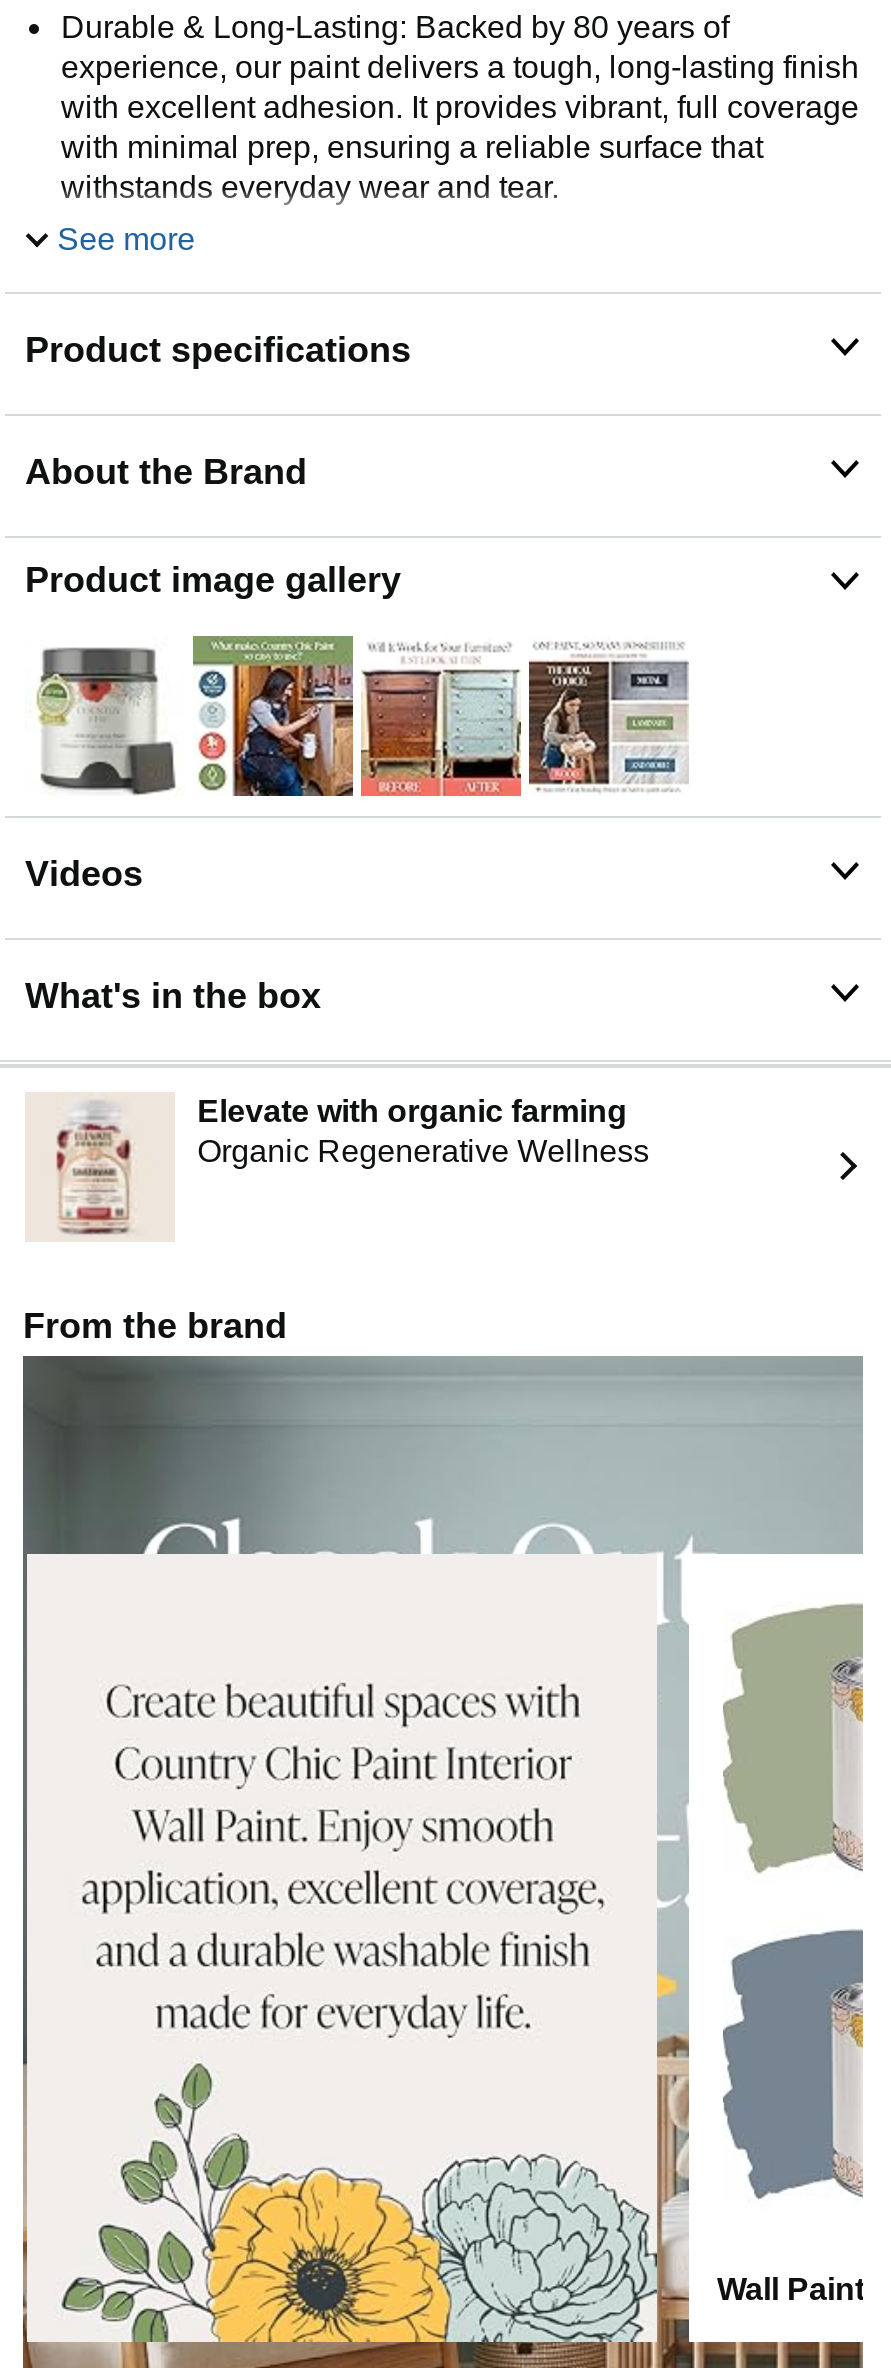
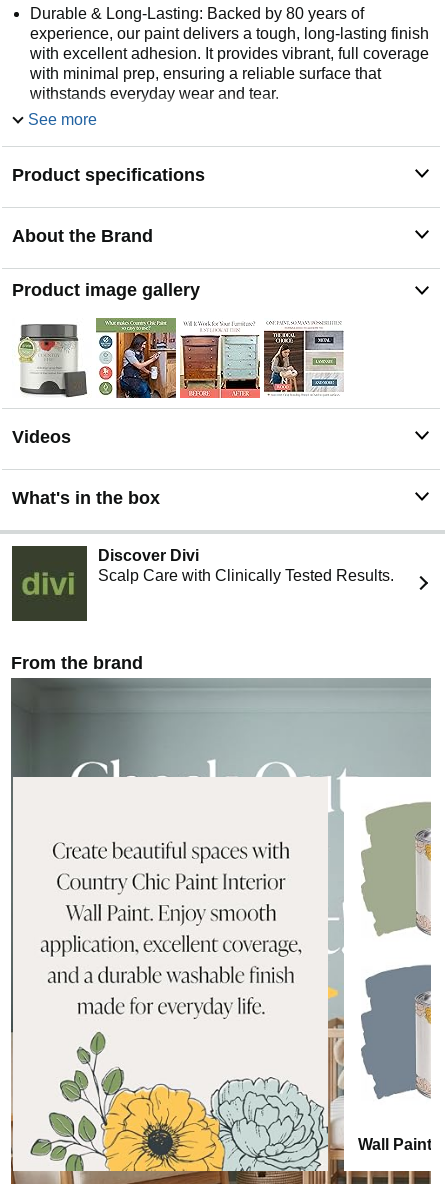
[25,1092,649,1242] [image] | Elevate with organic farming | Organic Regenerative Wellness -> [11,545,394,622] [image] | Discover Divi | Scalp Care with Clinically Tested Results.

